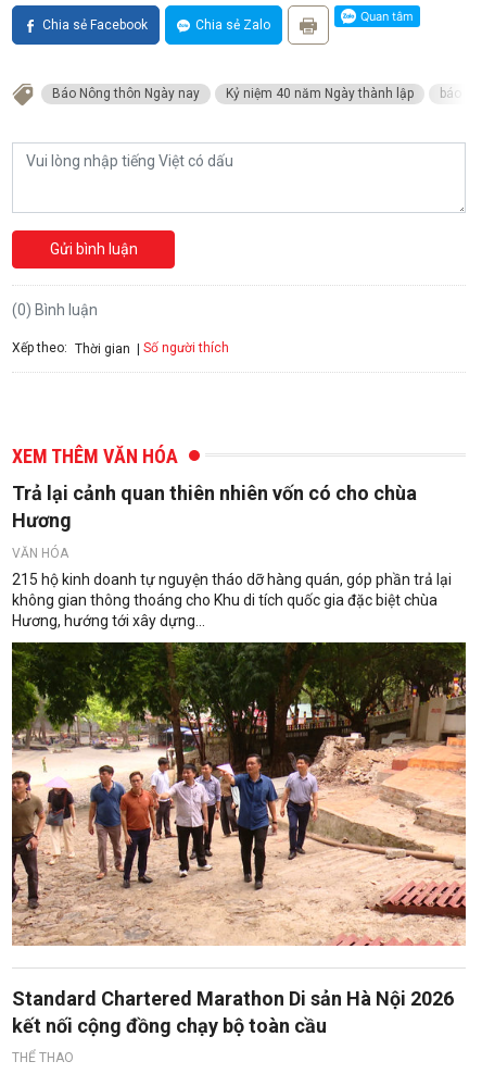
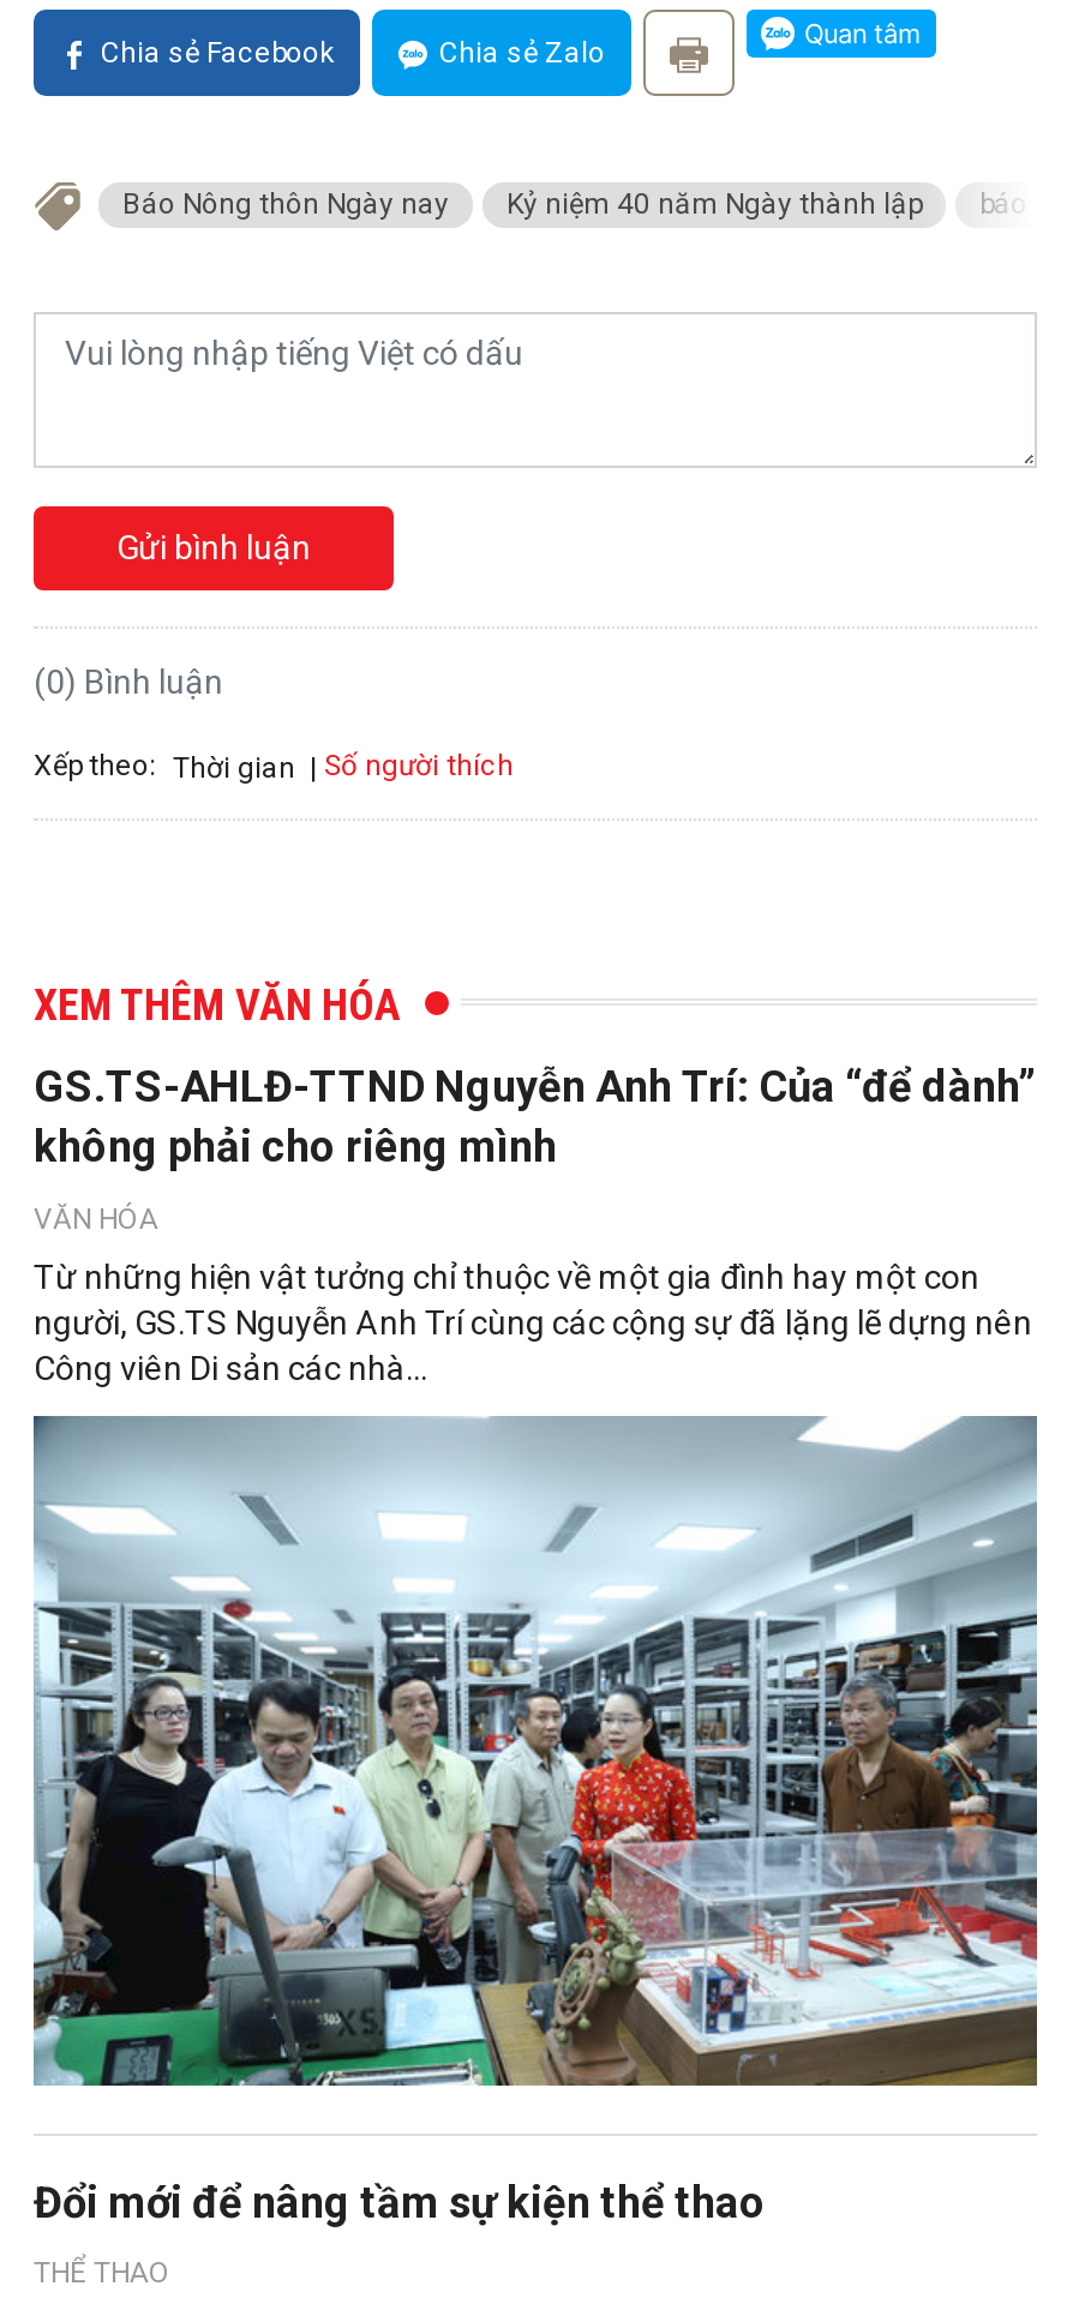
[12,482,417,532] Trả lại cảnh quan thiên nhiên vốn có cho chùa | Hương -> [34,1061,1035,1172] GS.TS-AHLĐ-TTND Nguyễn Anh Trí: Của “để dành” | không phải cho riêng mình
[12,571,452,630] 215 hộ kinh doanh tự nguyện tháo dỡ hàng quán, góp phần trả lại | không gian thông thoáng cho Khu di tích quốc gia đặc biệt chùa | Hương, hướng tới xây dựng... -> [34,1258,1032,1388] Từ những hiện vật tưởng chỉ thuộc về một gia đình hay một con | người, GS.TS Nguyễn Anh Trí cùng các cộng sự đã lặng lẽ dựng nên | Công viên Di sản các nhà...
[11,645,467,1037] [image] | Standard Chartered Marathon Di sản Hà Nội 2026 | kết nối cộng đồng chạy bộ toàn cầu -> [31,1414,1039,2227] [image] | Đổi mới để nâng tầm sự kiện thể thao

